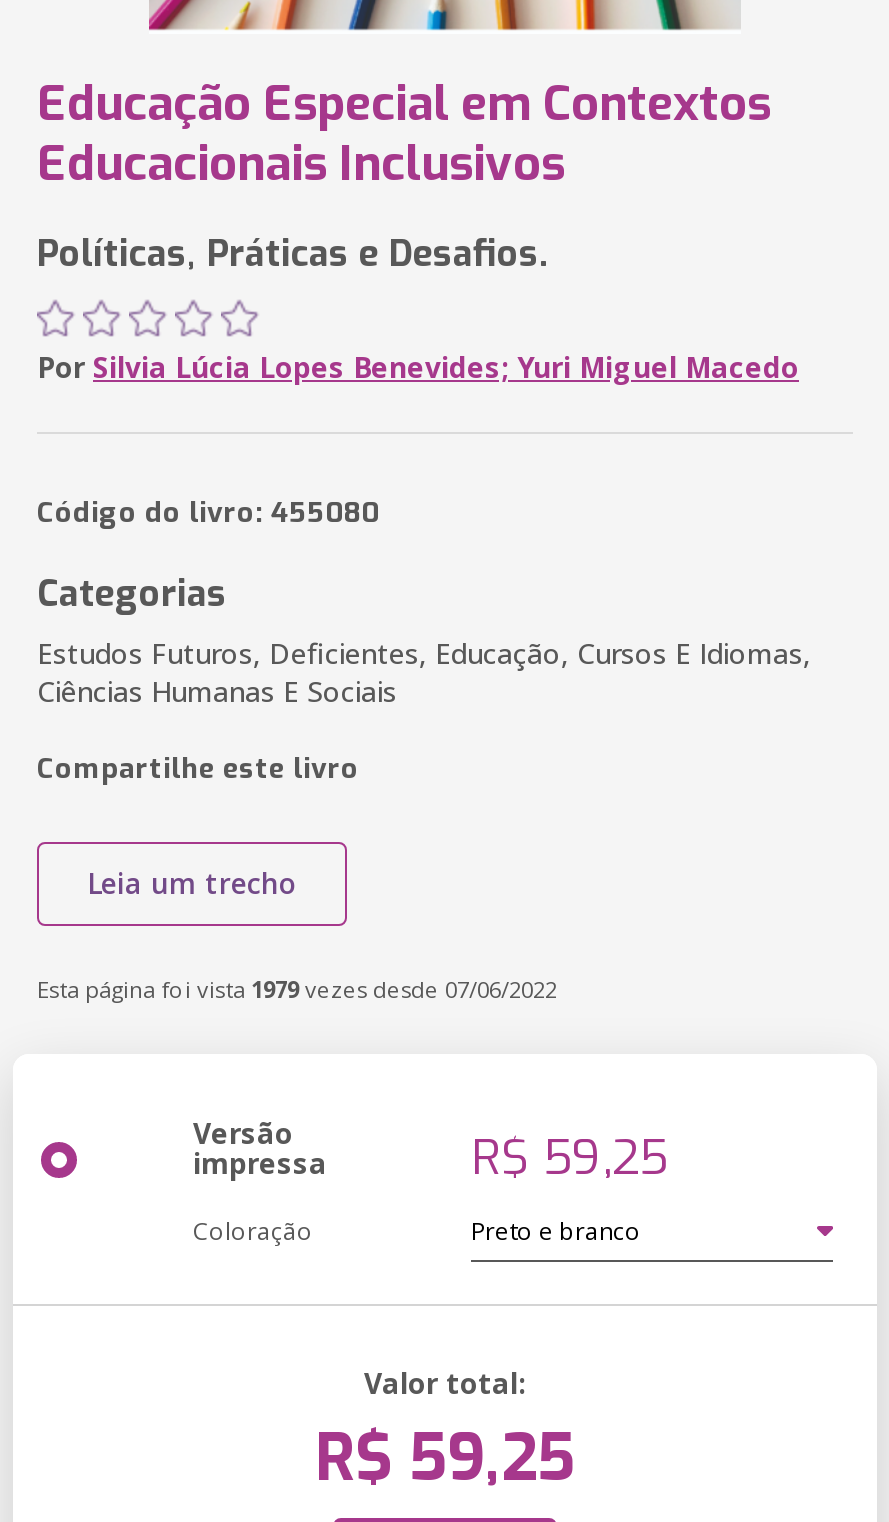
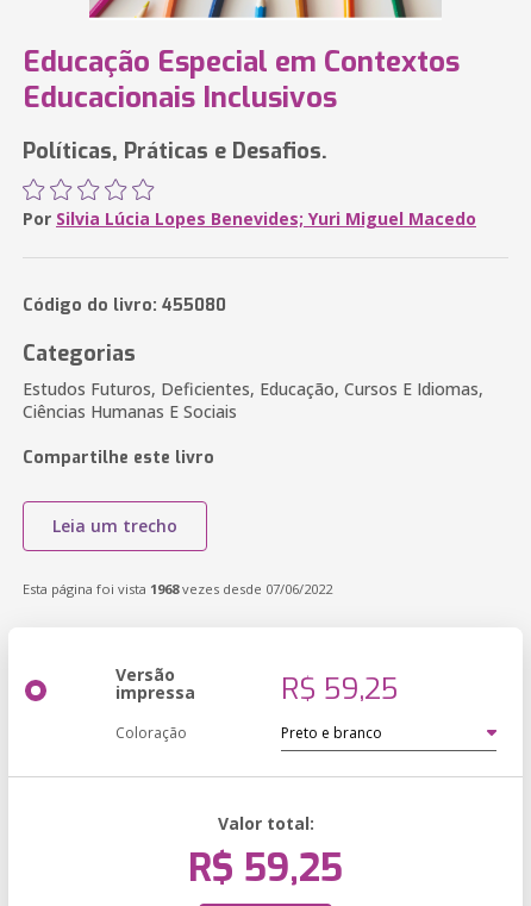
[37,974,557,1004] Esta página foi vista 1979vezes desde 07/06/2022 -> [23,580,332,598] Esta página foi vista 1968vezes desde 07/06/2022

